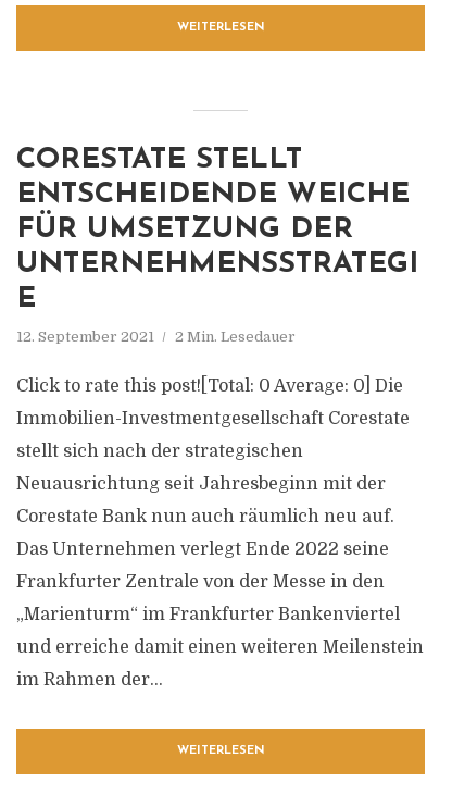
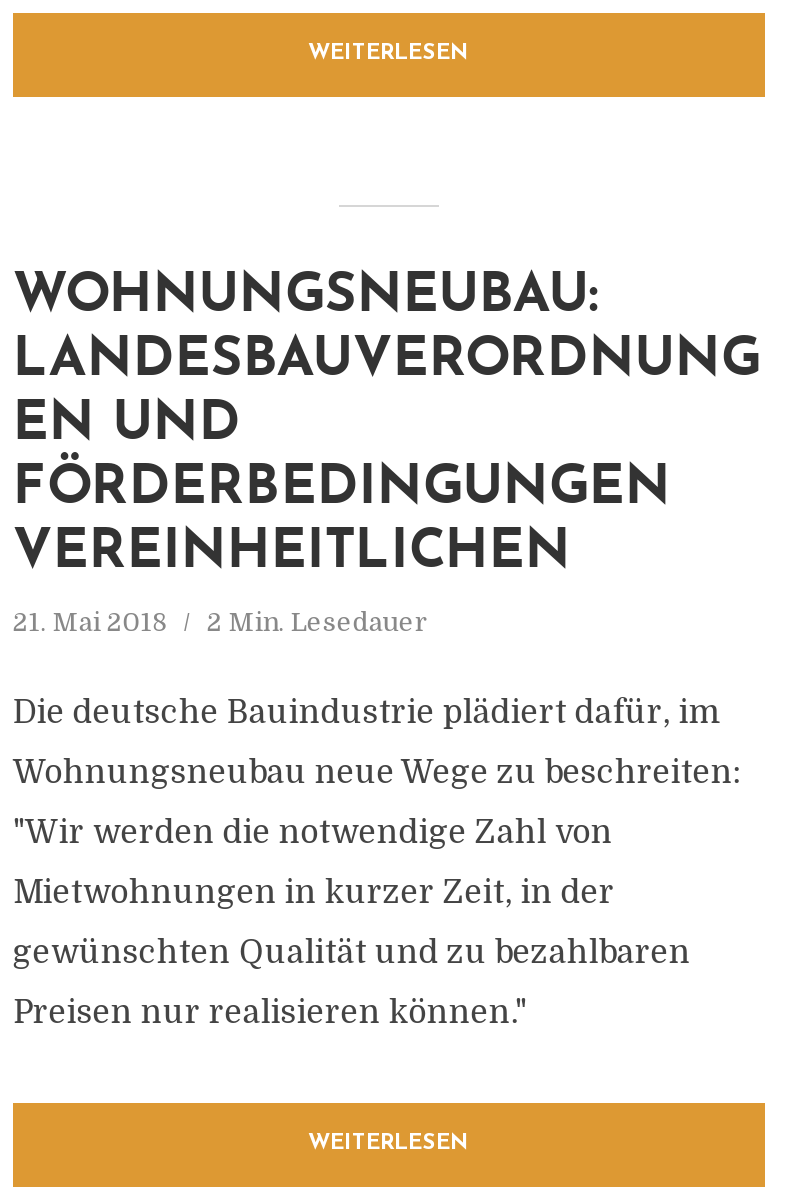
[16,146,418,314] CORESTATE STELLT | ENTSCHEIDENDE WEICHE | FÜR UMSETZUNG DER | UNTERNEHMENSSTRATEGI | E -> [13,271,761,581] WOHNUNGSNEUBAU: | LANDESBAUVERORDNUNG | EN UND | FÖRDERBEDINGUNGEN | VEREINHEITLICHEN
[16,328,295,345] 12. September 2021 2 Min. Lesedauer -> [13,607,429,637] 21. Mai 2018 2 Min. Lesedauer
[16,376,424,690] Click to rate this post![Total: 0 Average: 0] Die | Immobilien-Investmentgesellschaft Corestate | stellt sich nach der strategischen | Neuausrichtung seit Jahresbeginn mit der | Corestate Bank nun auch räumlich neu auf. | Das Unternehmen verlegt Ende 2022 seine | Frankfurter Zentrale von der Messe in den | „Marienturm“ im Frankfurter Bankenviertel | und erreiche damit einen weiteren Meilenstein | im Rahmen der... -> [13,695,741,1031] Die deutsche Bauindustrie plädiert dafür, im | Wohnungsneubau neue Wege zu beschreiten: | "Wir werden die notwendige Zahl von | Mietwohnungen in kurzer Zeit, in der | gewünschten Qualität und zu bezahlbaren | Preisen nur realisieren können."

